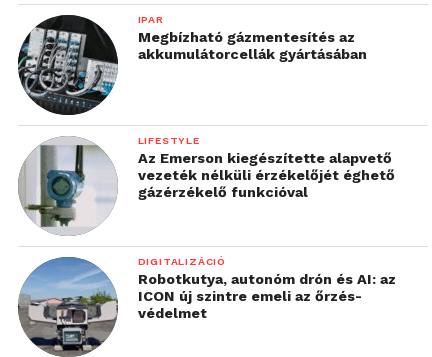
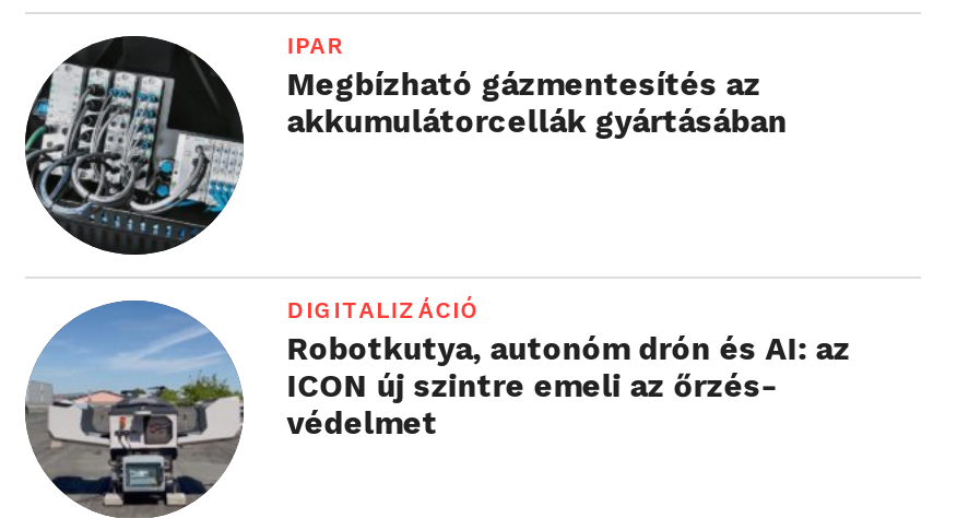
[19,134,395,237] [image] | LIFESTYLE | Az Emerson kiegészítette alapvető | vezeték nélküli érzékelőjét éghető | gázérzékelő funkcióval -> none

